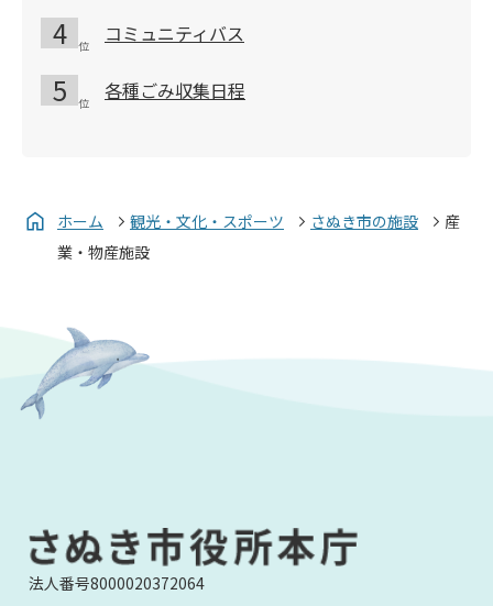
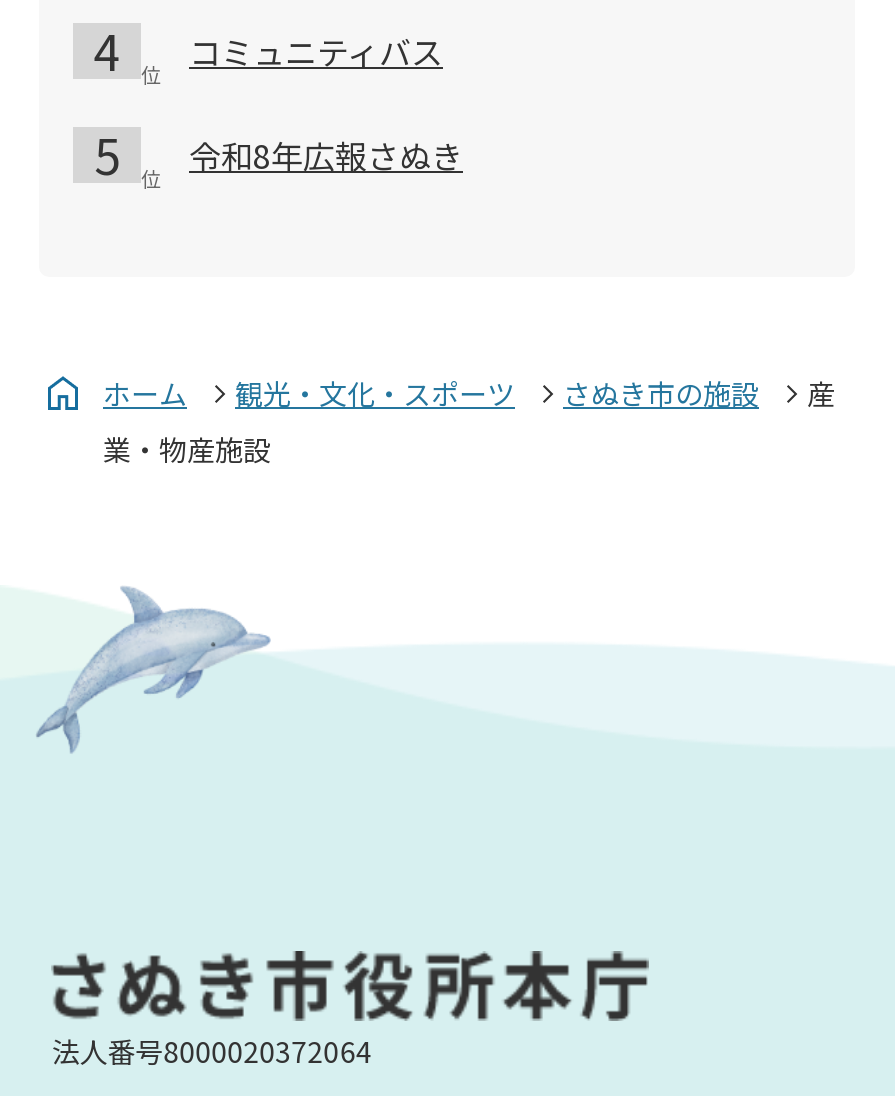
[105,76,245,103] 各種ごみ収集日程 -> [189,130,463,178] 令和8年広報さぬき

